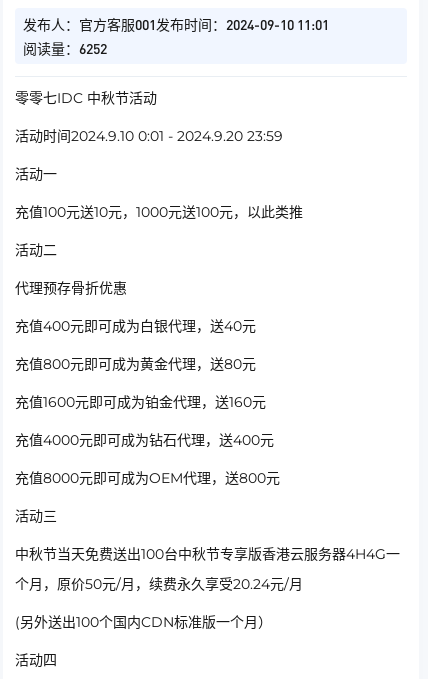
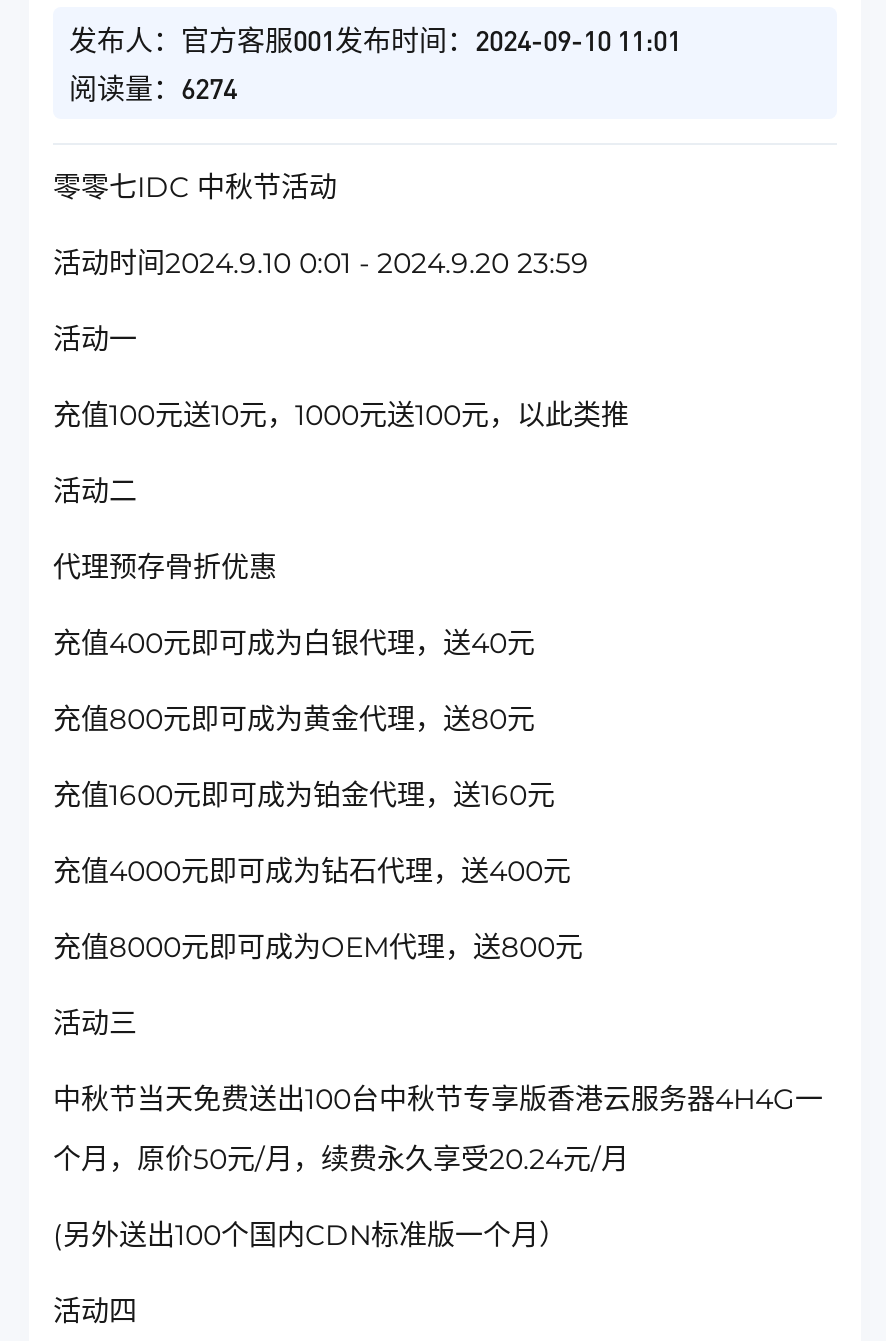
[23,39,107,57] 阅读量：6252 -> [69,69,237,105] 阅读量：6274

